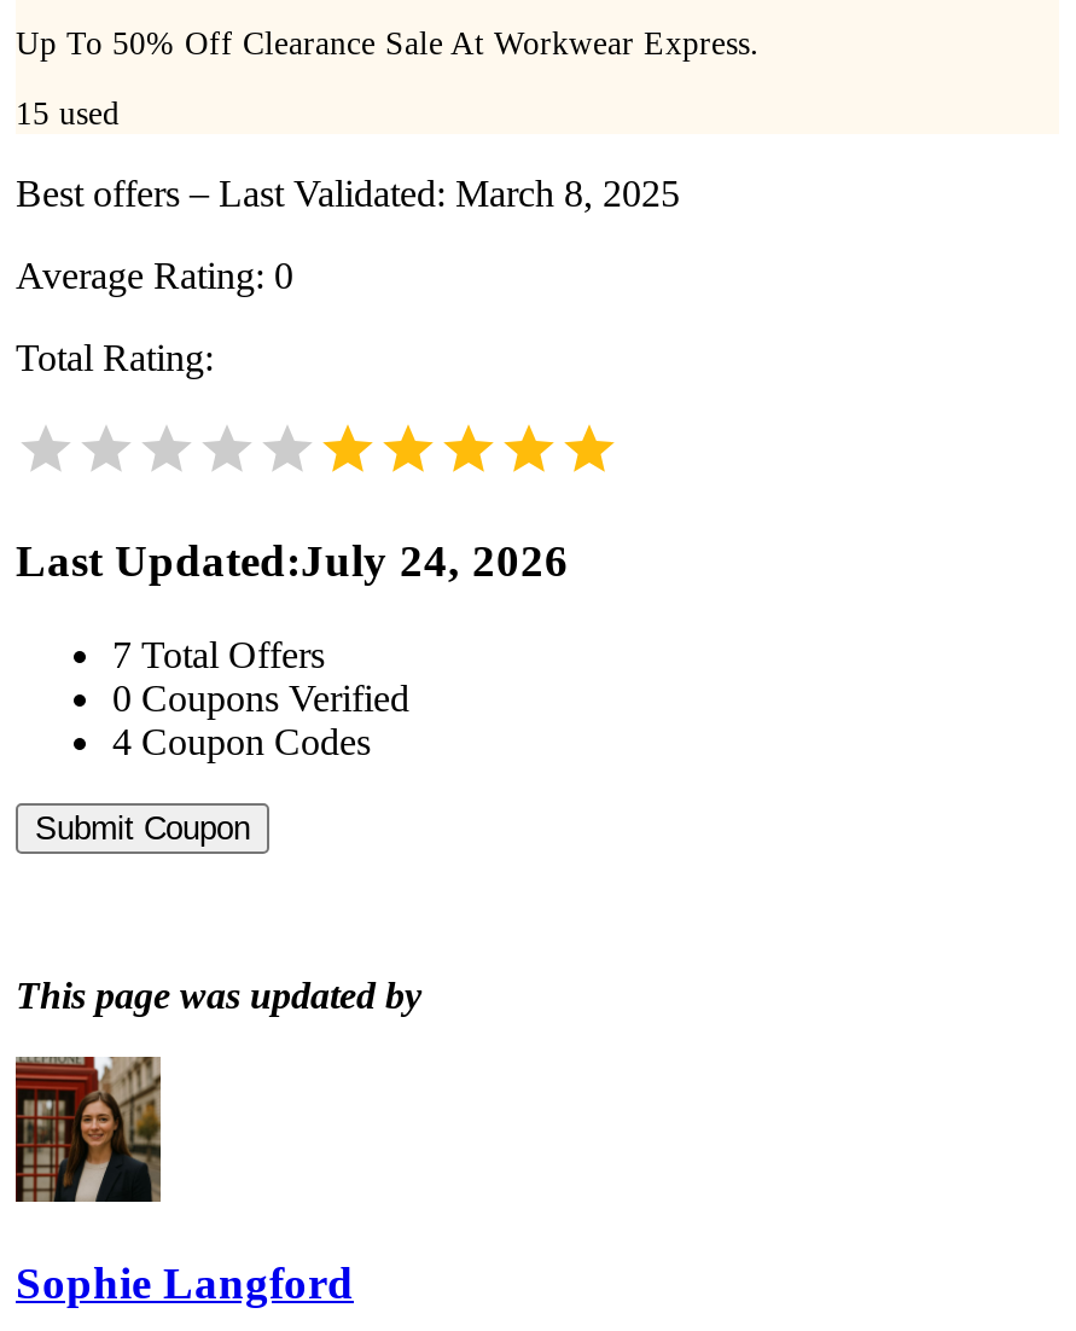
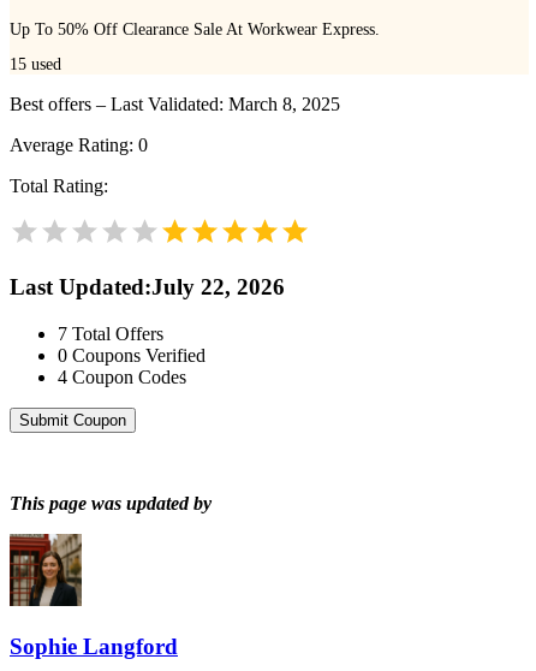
[16,536,569,586] Last Updated:July 24, 2026 -> [10,274,285,300] Last Updated:July 22, 2026

